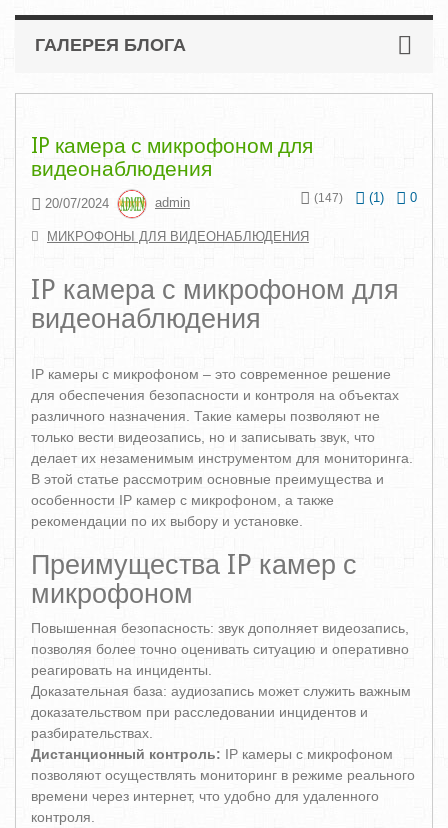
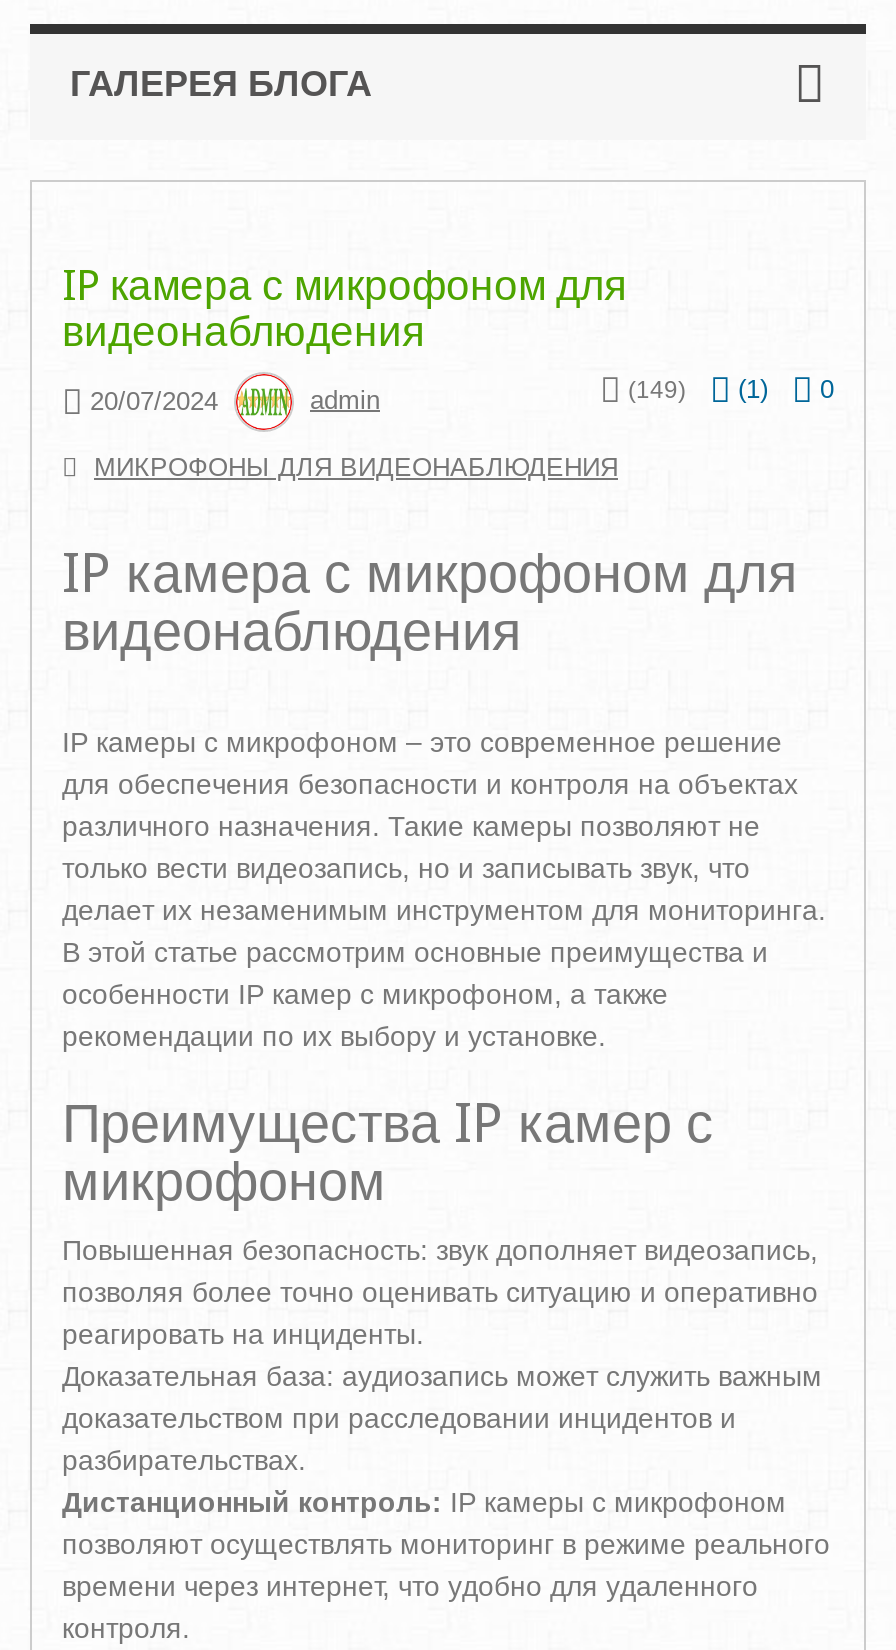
[314,190,417,205] (147) (1) 0 -> [628,374,834,404] (149) (1) 0

